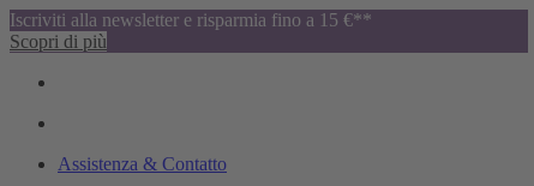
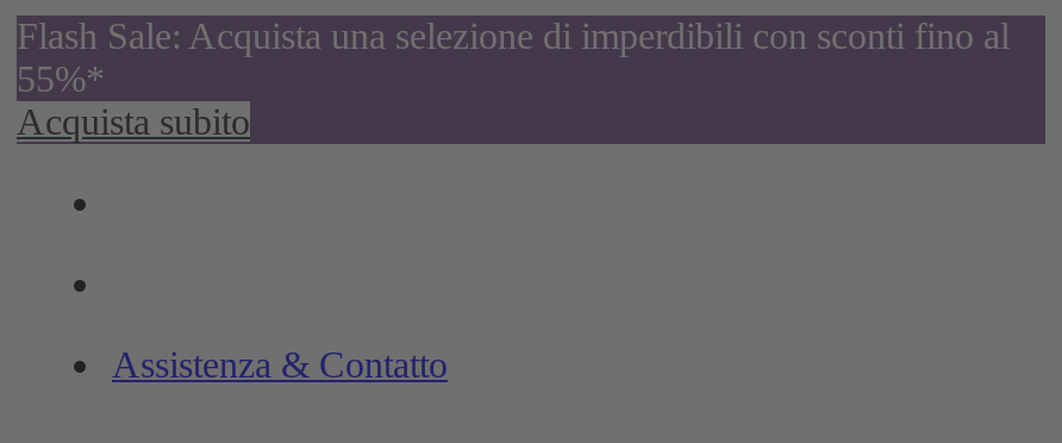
[10,10,372,52] Iscriviti alla newsletter e risparmia fino a 15 €** | Scopri di più -> [17,15,1010,142] Flash Sale: Acquista una selezione di imperdibili con sconti fino al | 55%* | Acquista subito

